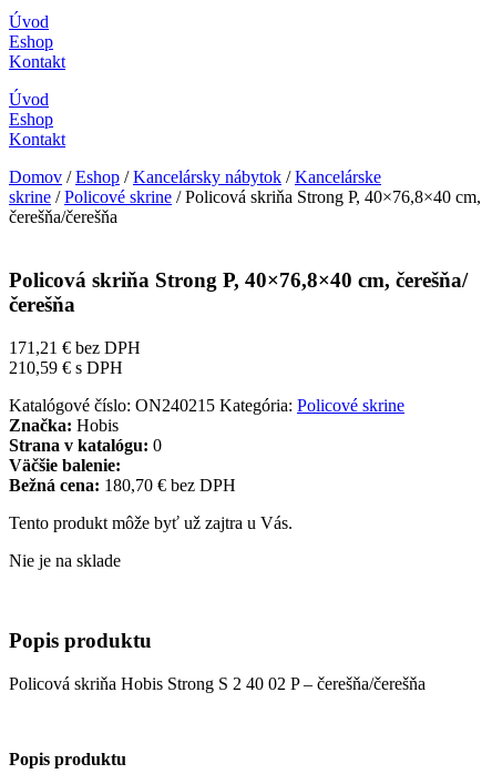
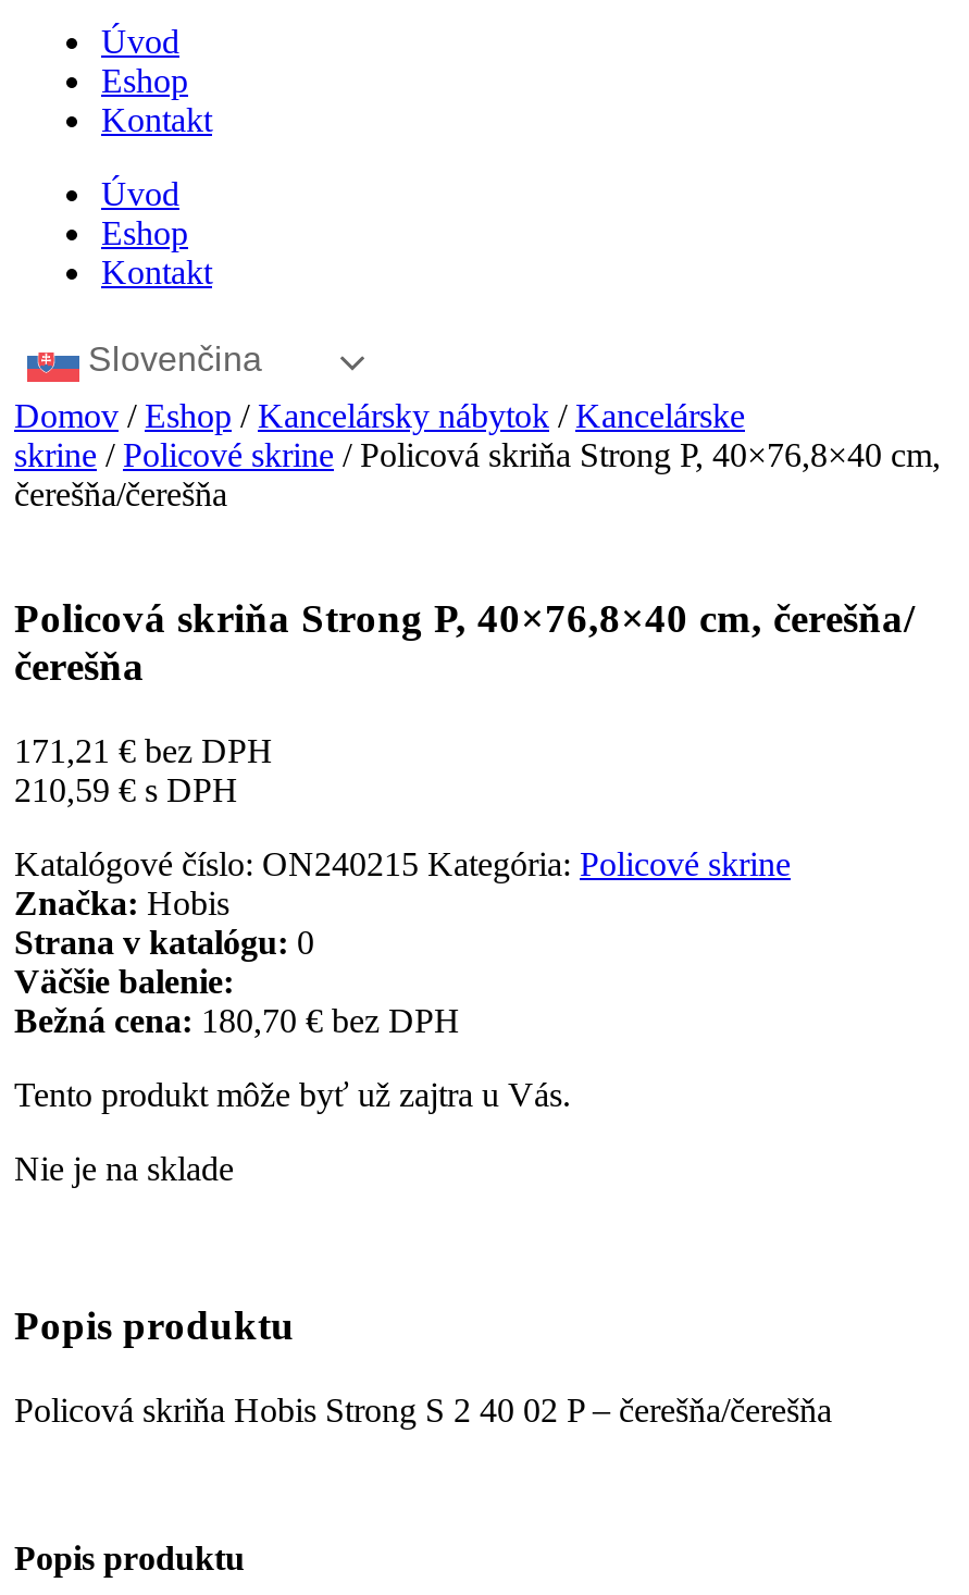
none -> [79,341,262,378] Slovenčina

